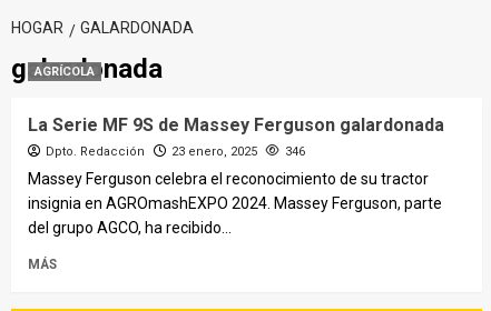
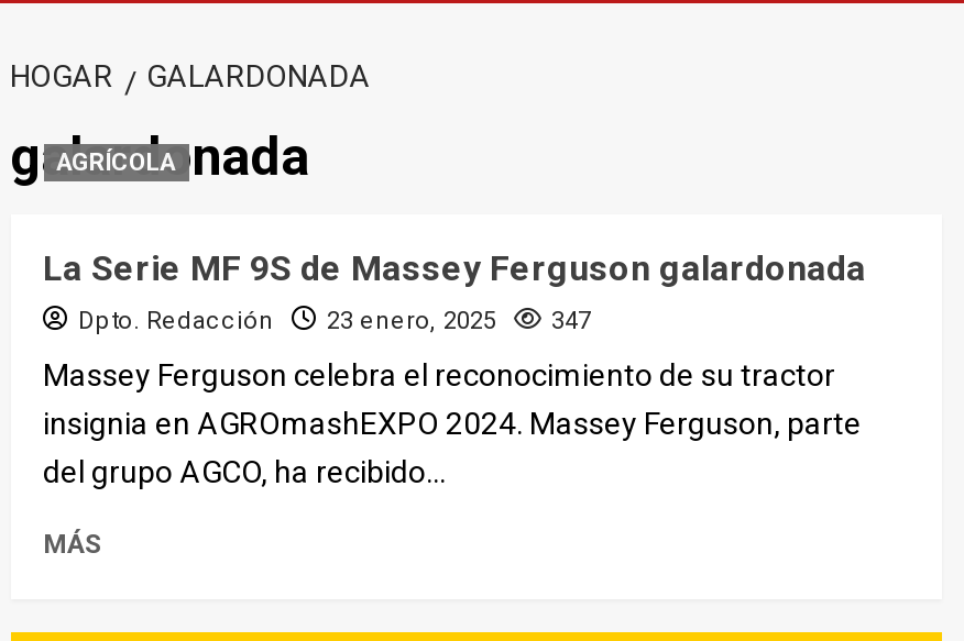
[45,145,305,159] Dpto. Redacción 23 enero, 2025 346 -> [78,308,591,336] Dpto. Redacción 23 enero, 2025 347

